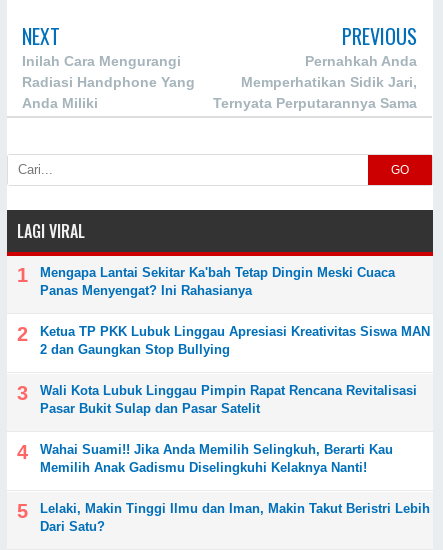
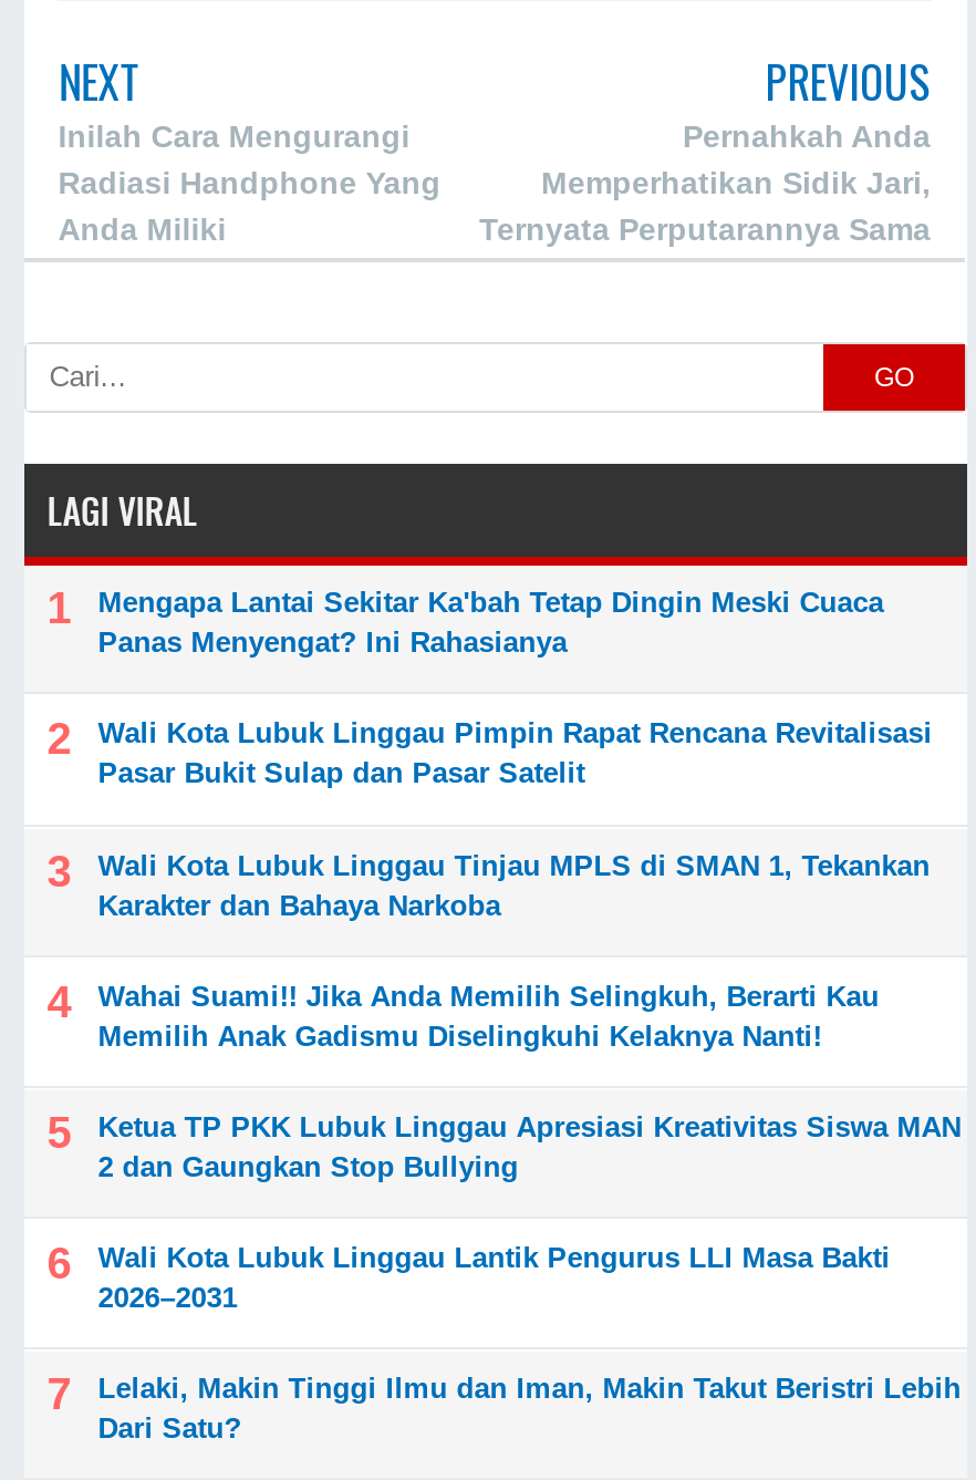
none -> [98,848,930,921] Wali Kota Lubuk Linggau Tinjau MPLS di SMAN 1, Tekankan | Karakter dan Bahaya Narkoba
moved [40,324,430,357] -> [98,1110,961,1183]: Ketua TP PKK Lubuk Linggau Apresiasi Kreativitas Siswa MAN | 2 dan Gaungkan Stop Bullying
none -> [98,1241,890,1314] Wali Kota Lubuk Linggau Lantik Pengurus LLI Masa Bakti | 2026–2031
moved [40,383,417,475] -> [98,717,932,1052]: Wali Kota Lubuk Linggau Pimpin Rapat Rencana Revitalisasi | Pasar Bukit Sulap dan Pasar Satelit | Wahai Suami!! Jika Anda Memilih Selingkuh, Berarti Kau | Memilih Anak Gadismu Diselingkuhi Kelaknya Nanti!

